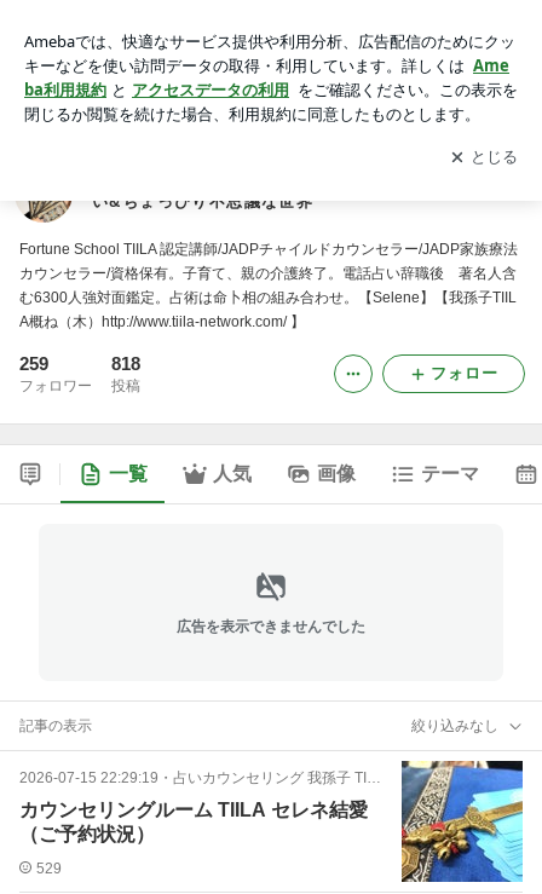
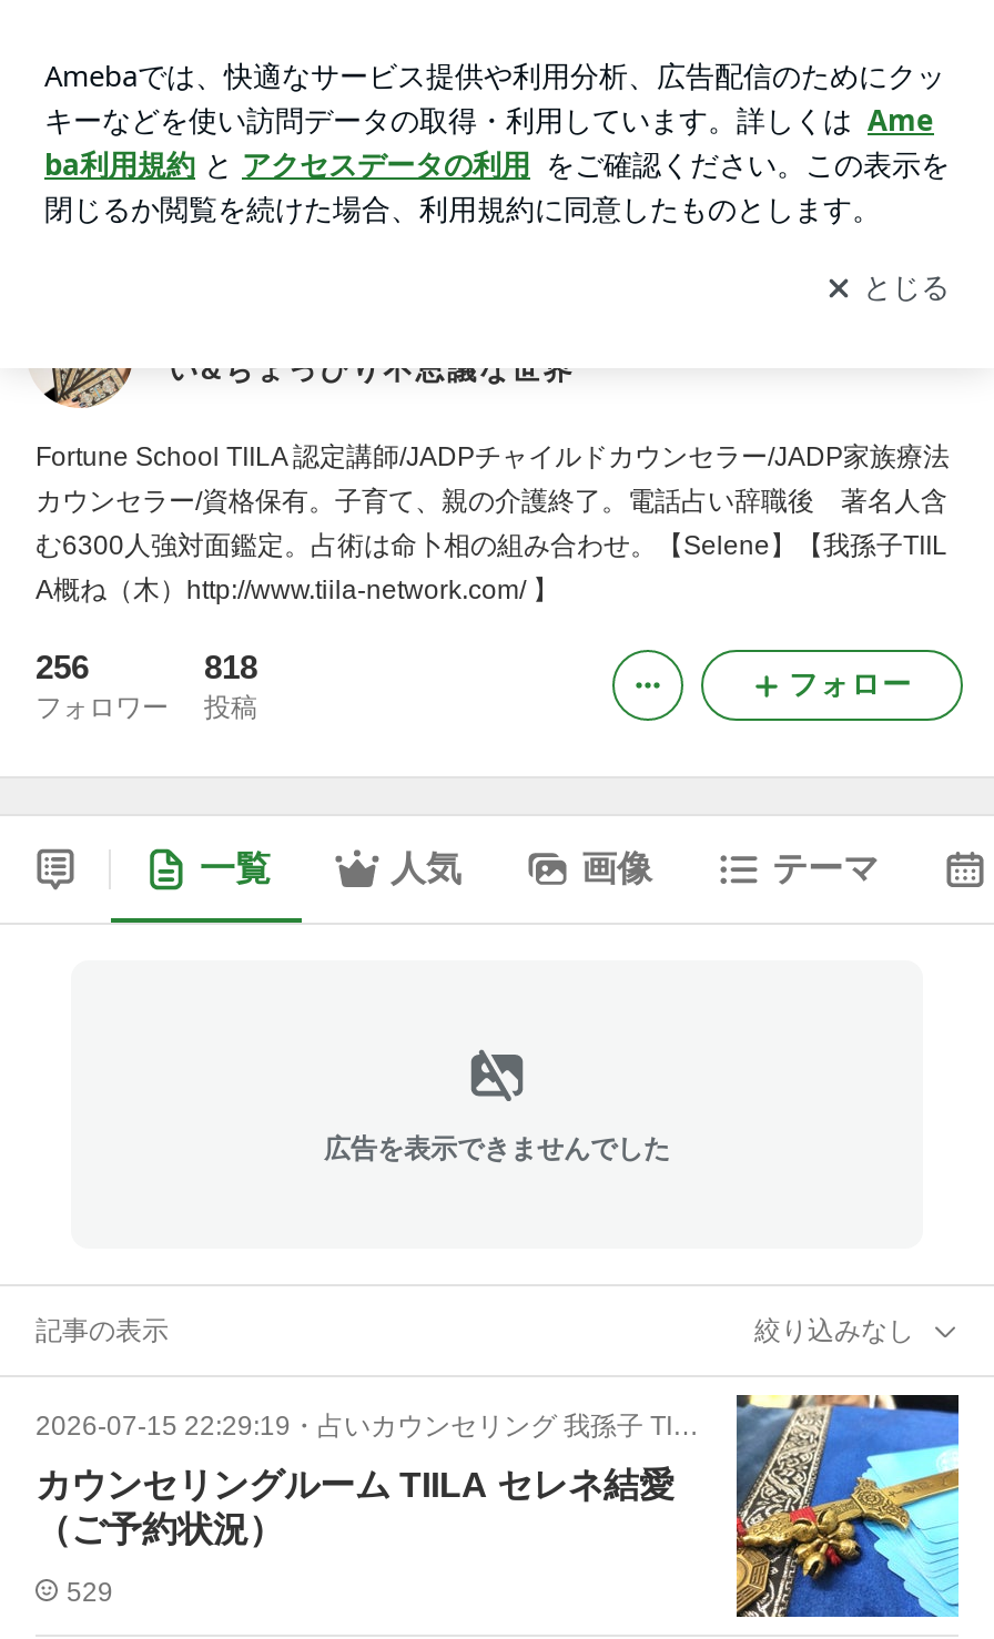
[19,353,48,374] 259 -> [35,648,89,685] 256

